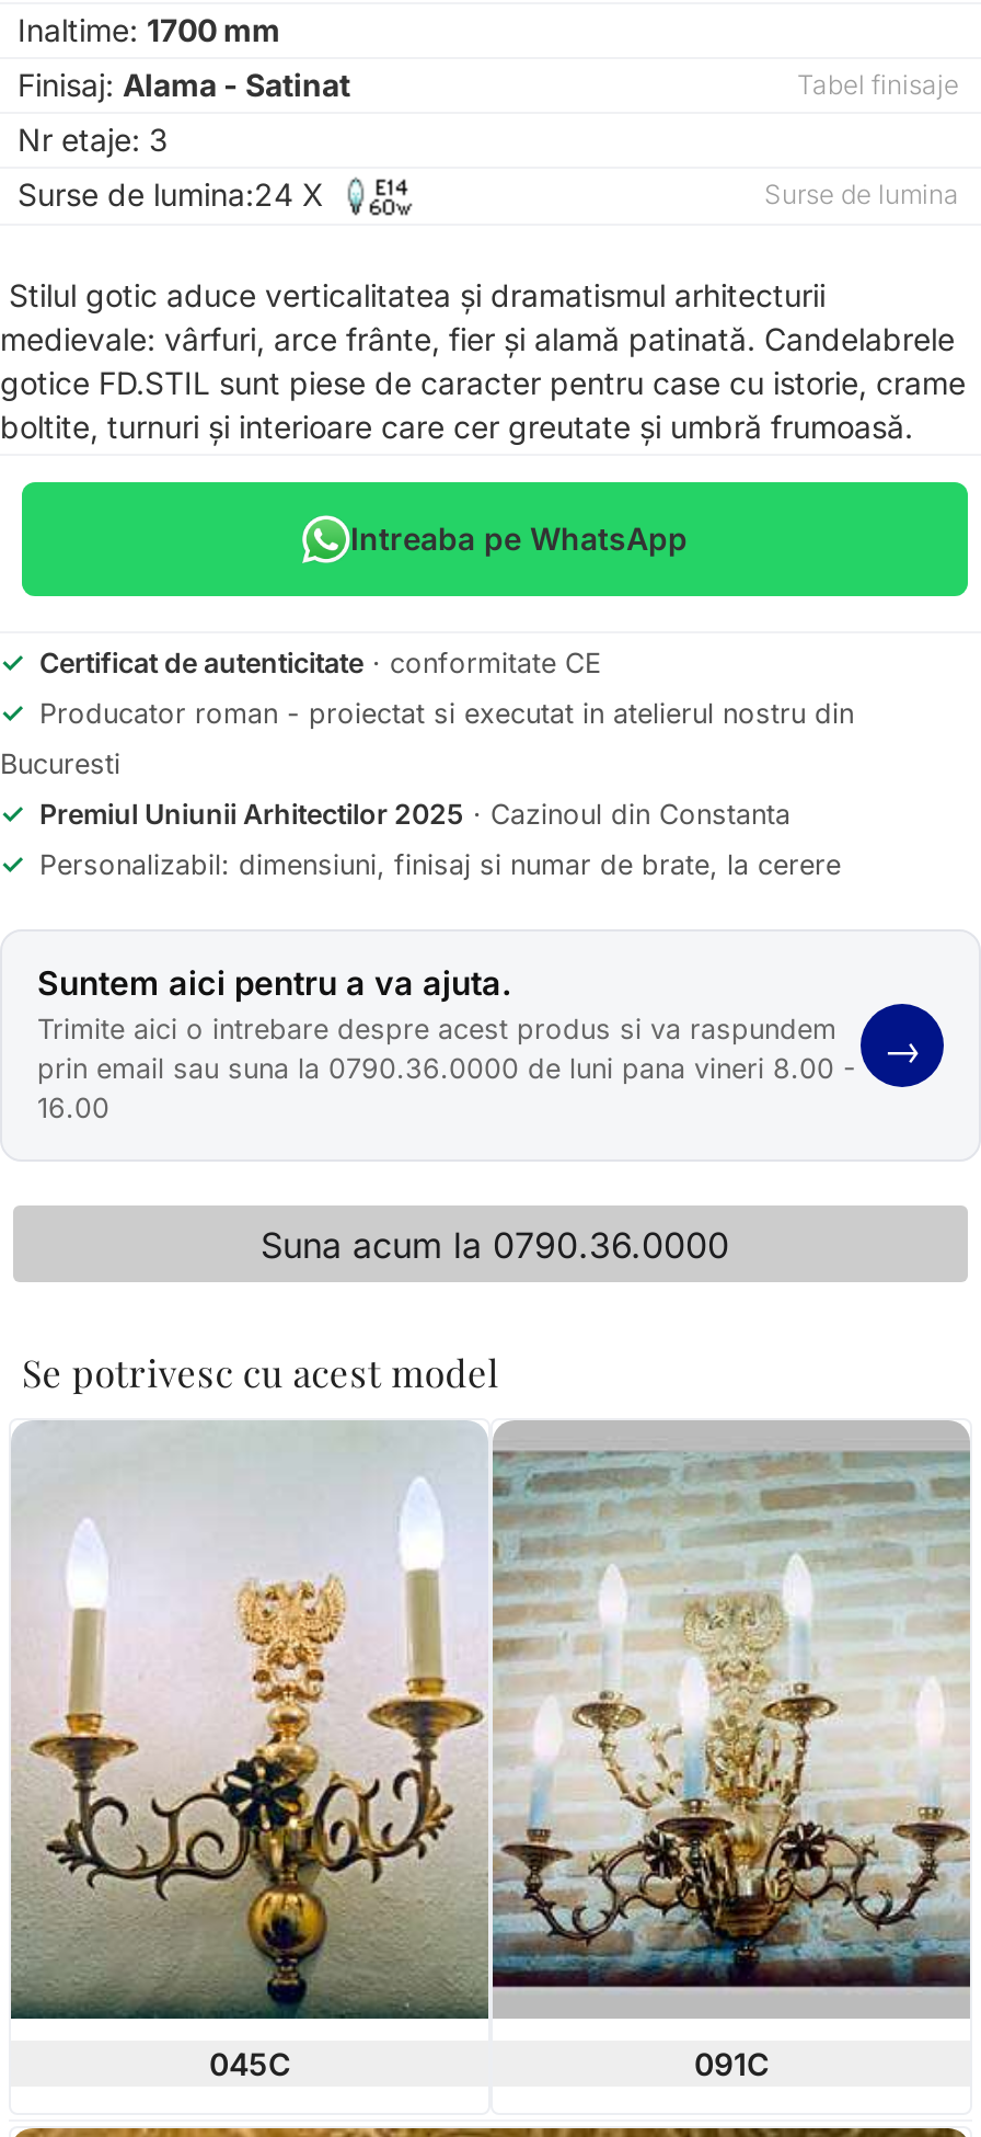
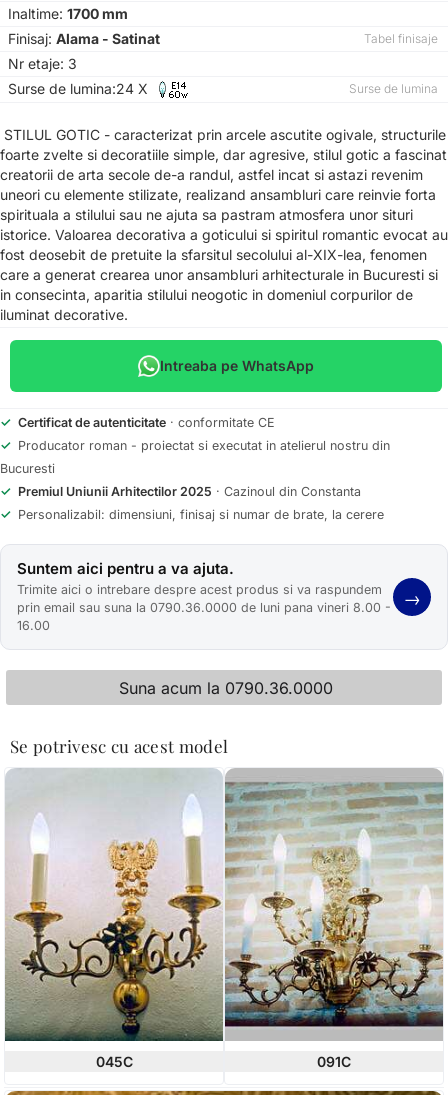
[0,277,966,445] Stilul gotic aduce verticalitatea și dramatismul arhitecturii | medievale: vârfuri, arce frânte, fier și alamă patinată. Candelabrele | gotice FD.STIL sunt piese de caracter pentru case cu istorie, crame | boltite, turnuri și interioare care cer greutate și umbră frumoasă. -> [0,126,448,323] STILUL GOTIC - caracterizat prin arcele ascutite ogivale, structurile | foarte zvelte si decoratiile simple, dar agresive, stilul gotic a fascinat | creatorii de arta secole de-a randul, astfel incat si astazi revenim | uneori cu elemente stilizate, realizand ansambluri care reinvie forta | spirituala a stilului sau ne ajuta sa pastram atmosfera unor situri | istorice. Valoarea decorativa a goticului si spiritul romantic evocat au | fost deosebit de pretuite la sfarsitul secolului al-XIX-lea, fenomen | care a generat crearea unor ansambluri arhitecturale in Bucuresti si | in consecinta, aparitia stilului neogotic in domeniul corpurilor de | iluminat decorative.

